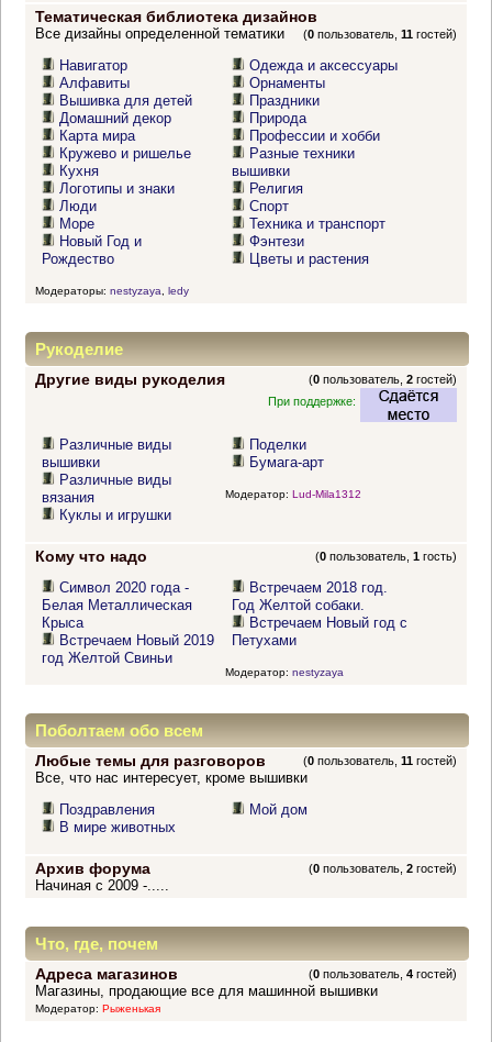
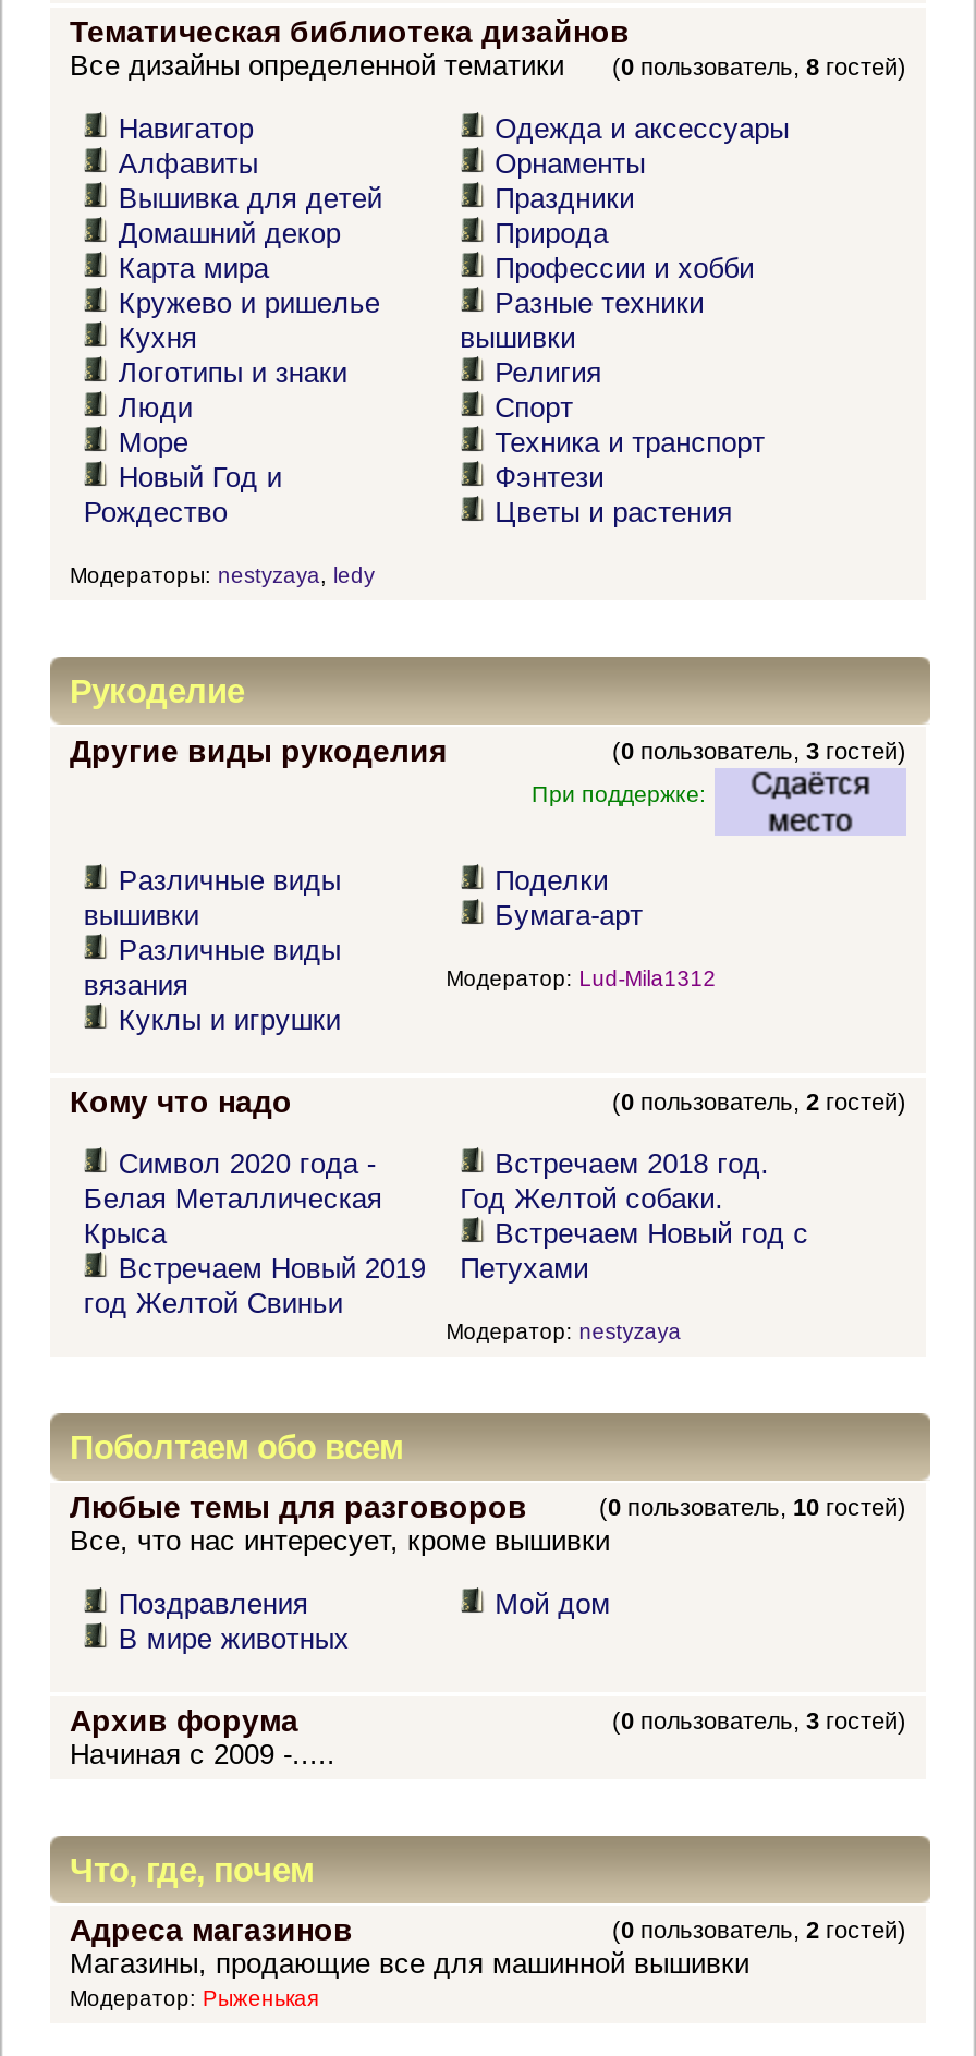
[303,28,457,41] (0 пользователь, 11 гостей) -> [612,54,906,80] (0 пользователь, 8 гостей)
[309,373,457,386] (0 пользователь, 2 гостей) -> [612,738,906,764] (0 пользователь, 3 гостей)
[315,550,457,563] (0 пользователь, 1 гость) -> [612,1089,906,1115] (0 пользователь, 2 гостей)
[303,754,457,768] (0 пользователь, 11 гостей) -> [599,1494,906,1521] (0 пользователь, 10 гостей)
[309,862,457,875] (0 пользователь, 2 гостей) -> [612,1708,906,1734] (0 пользователь, 3 гостей)
[309,968,457,981] (0 пользователь, 4 гостей) -> [612,1917,906,1943] (0 пользователь, 2 гостей)

